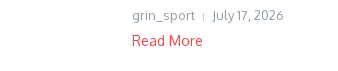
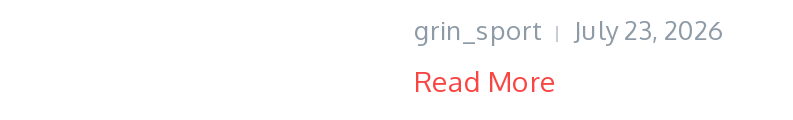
[132,7,284,23] grin_sport July 17, 2026 -> [414,14,724,46] grin_sport July 23, 2026

